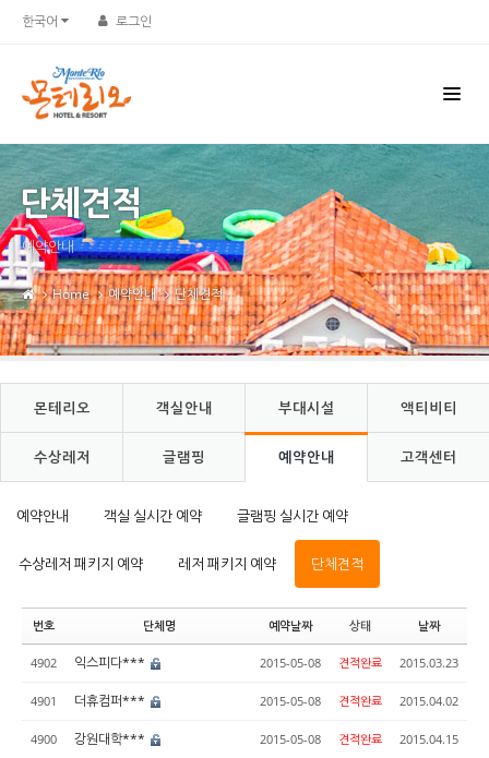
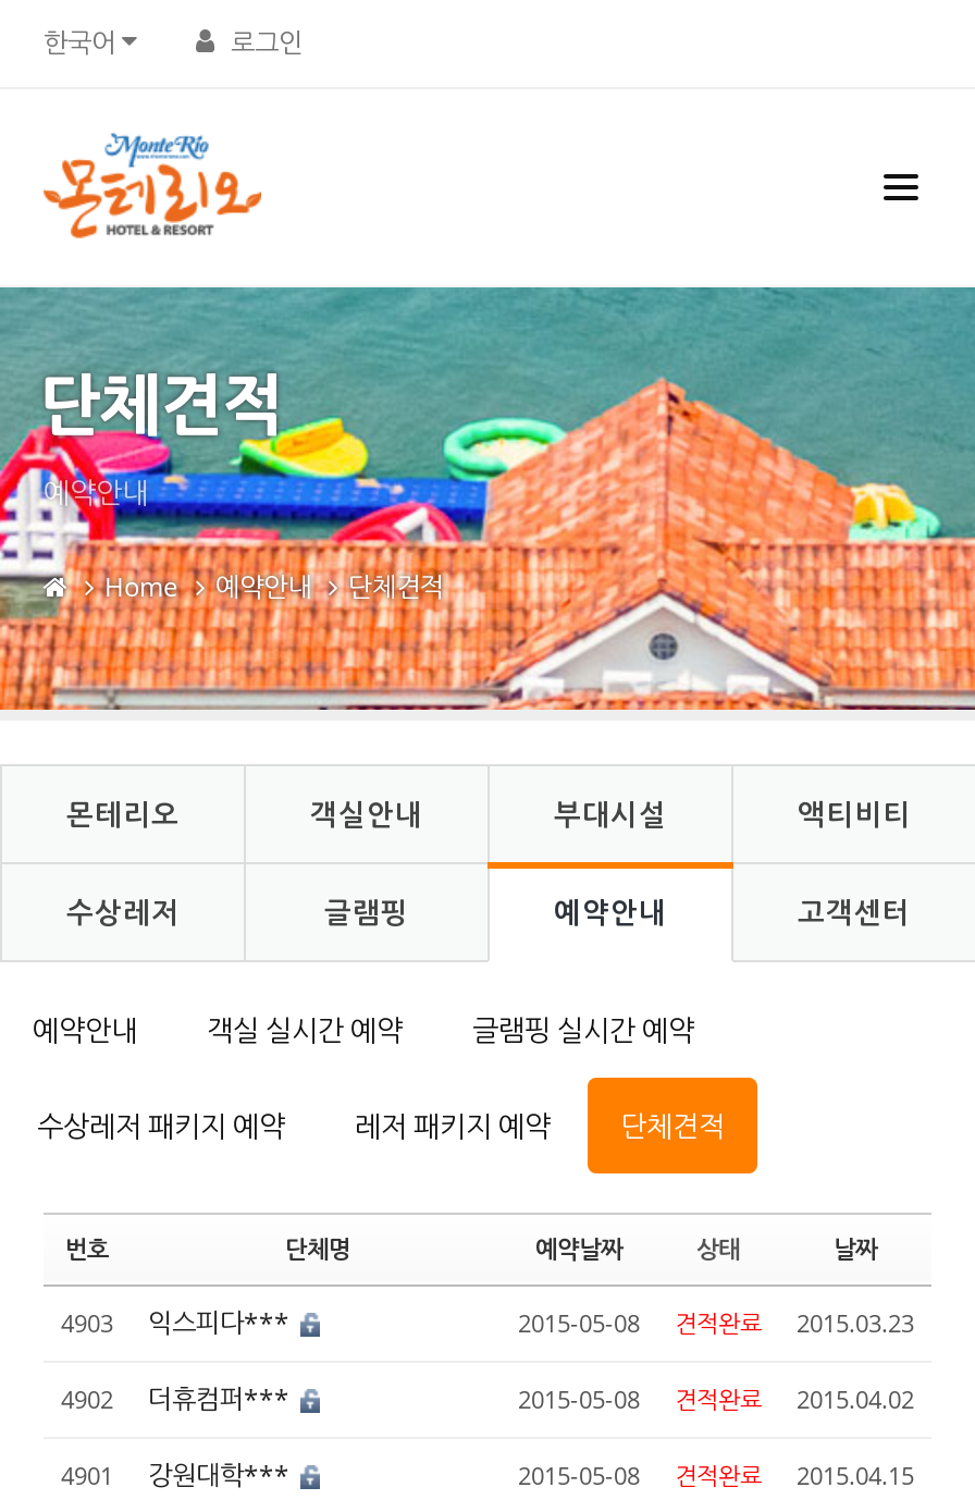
[31,653,148,672] 4902 익스피다*** -> [61,1304,296,1341] 4903 익스피다***
[31,691,148,710] 4901 더휴컴퍼*** -> [61,1380,296,1417] 4902 더휴컴퍼***
[31,730,148,748] 4900 강원대학*** -> [61,1456,296,1493] 4901 강원대학***

